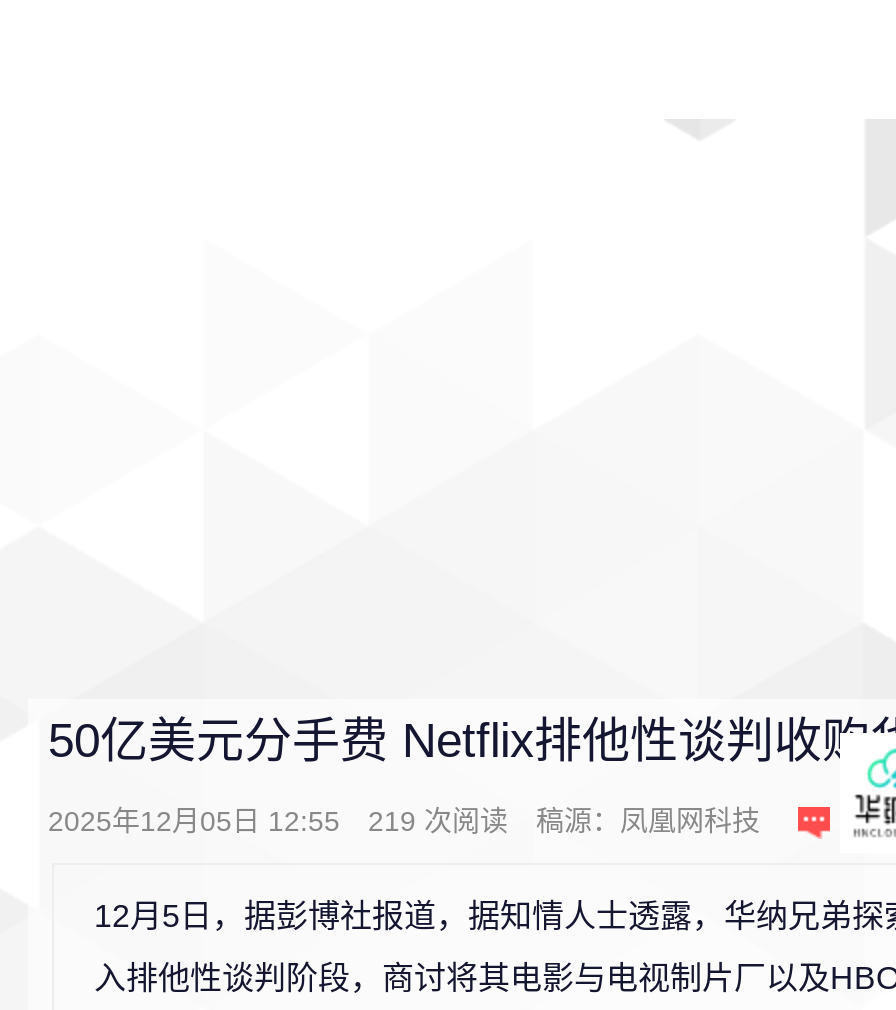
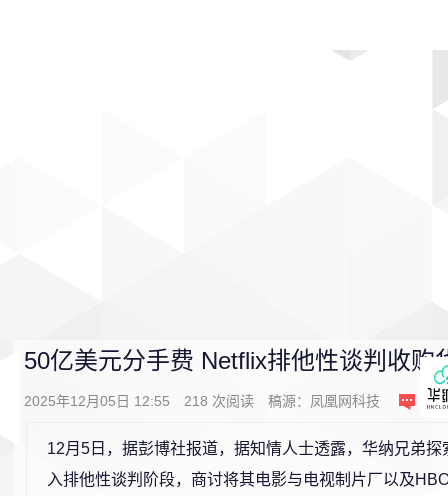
[48,805,760,837] 2025年12月05日 12:55 219次阅读 稿源：凤凰网科技 -> [24,393,380,409] 2025年12月05日 12:55 218次阅读 稿源：凤凰网科技

